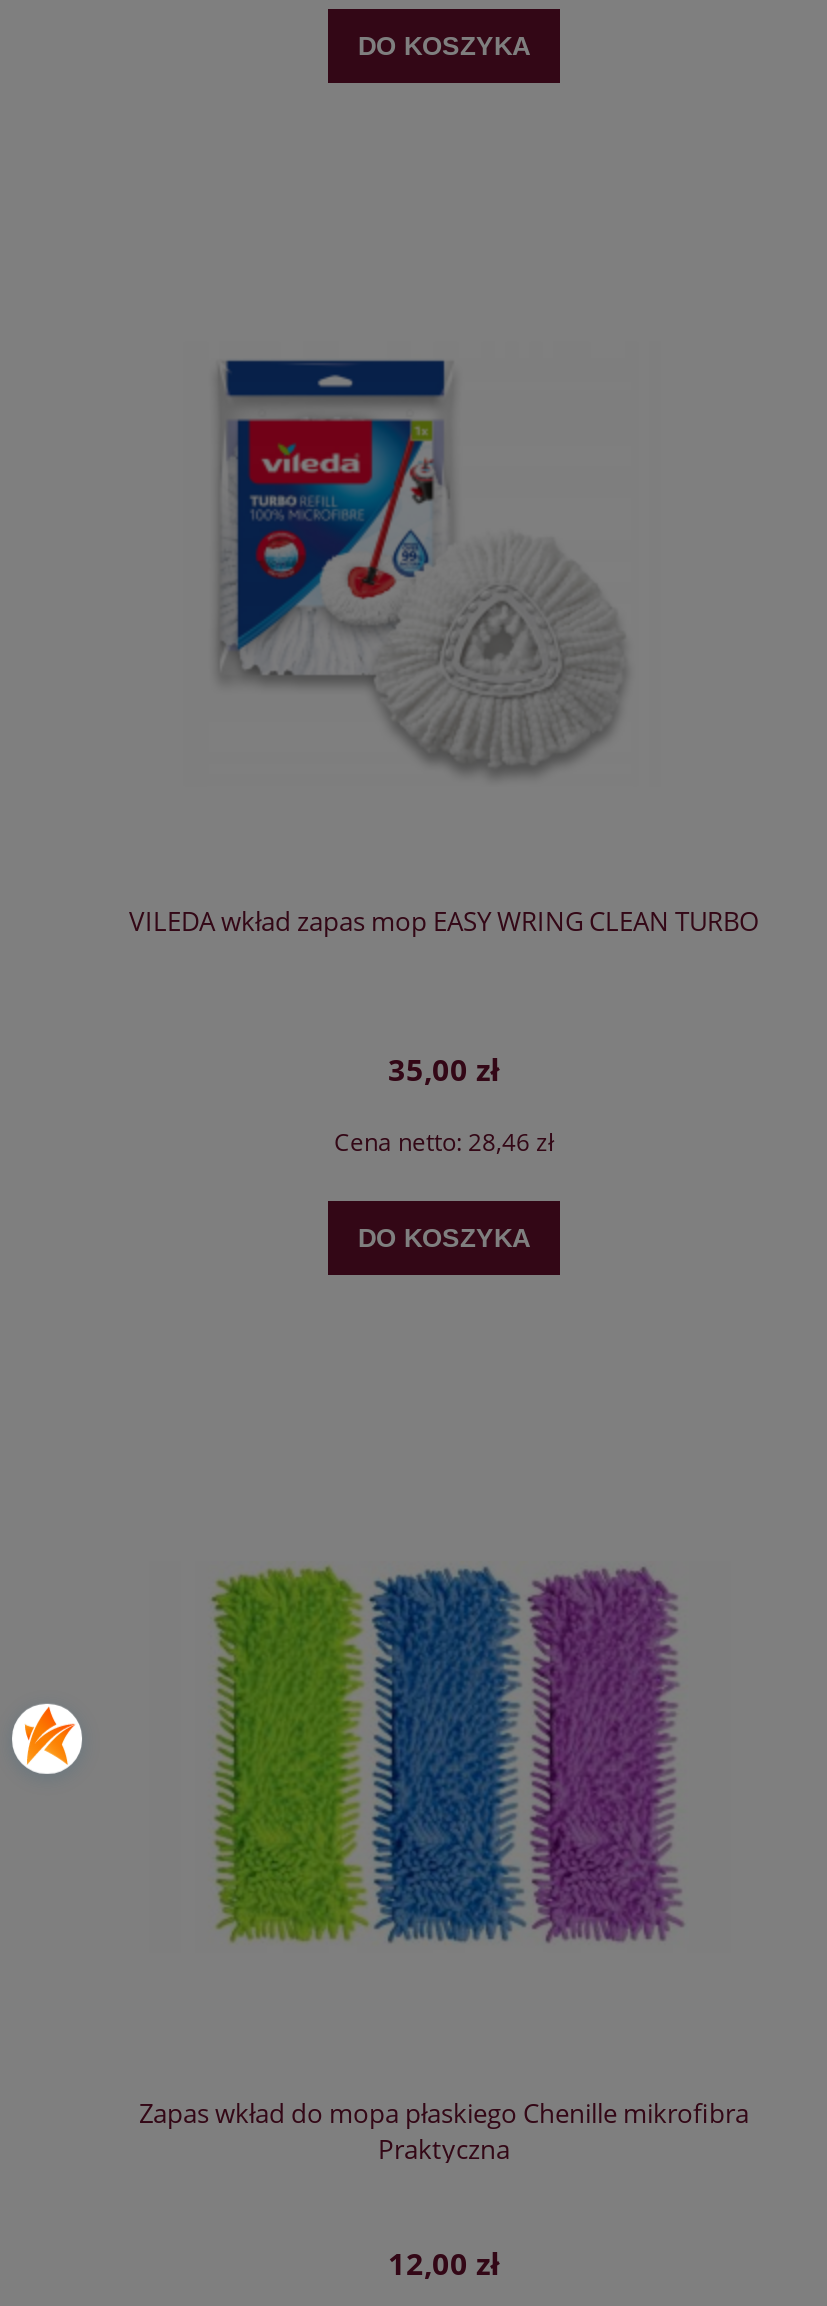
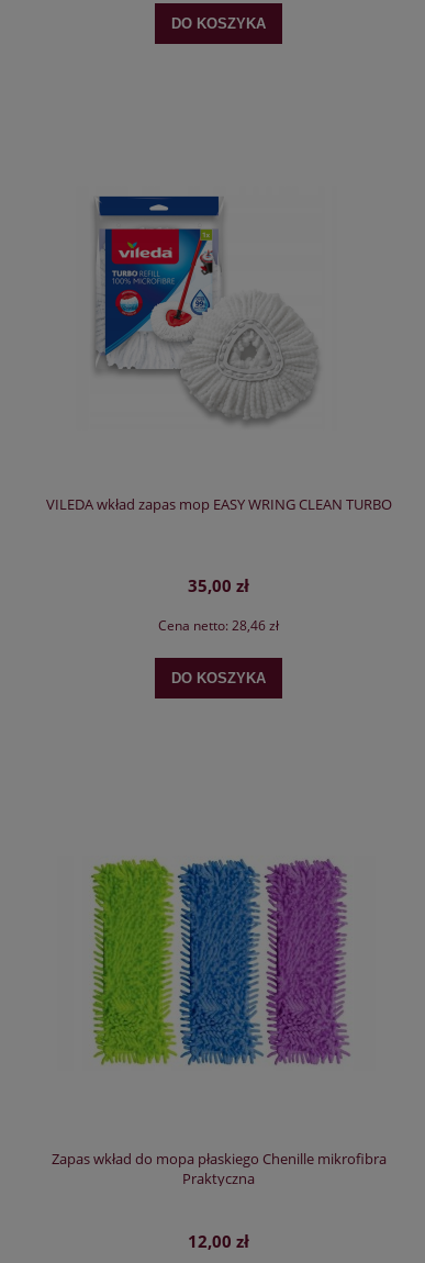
[10,1701,84,1777] [image] -> none

